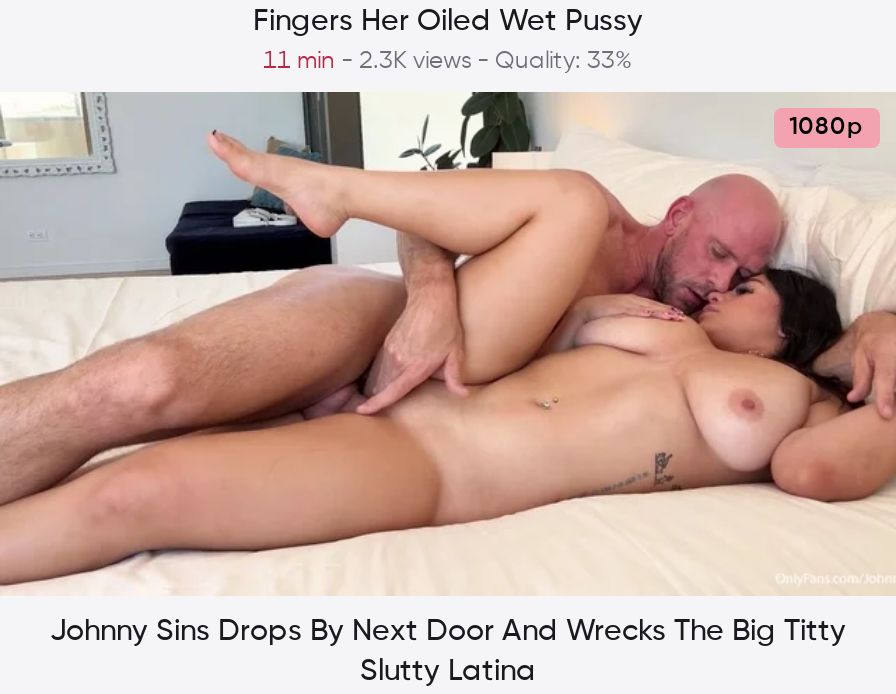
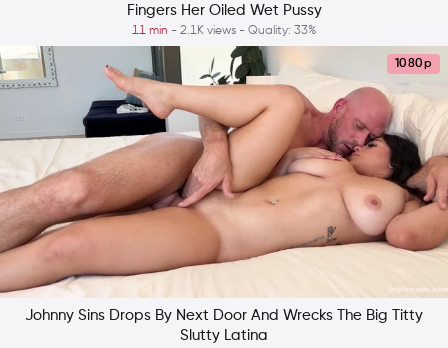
[263,50,633,74] 11 min - 2.3K views - Quality: 33% -> [131,25,316,37] 11 min - 2.1K views - Quality: 33%

